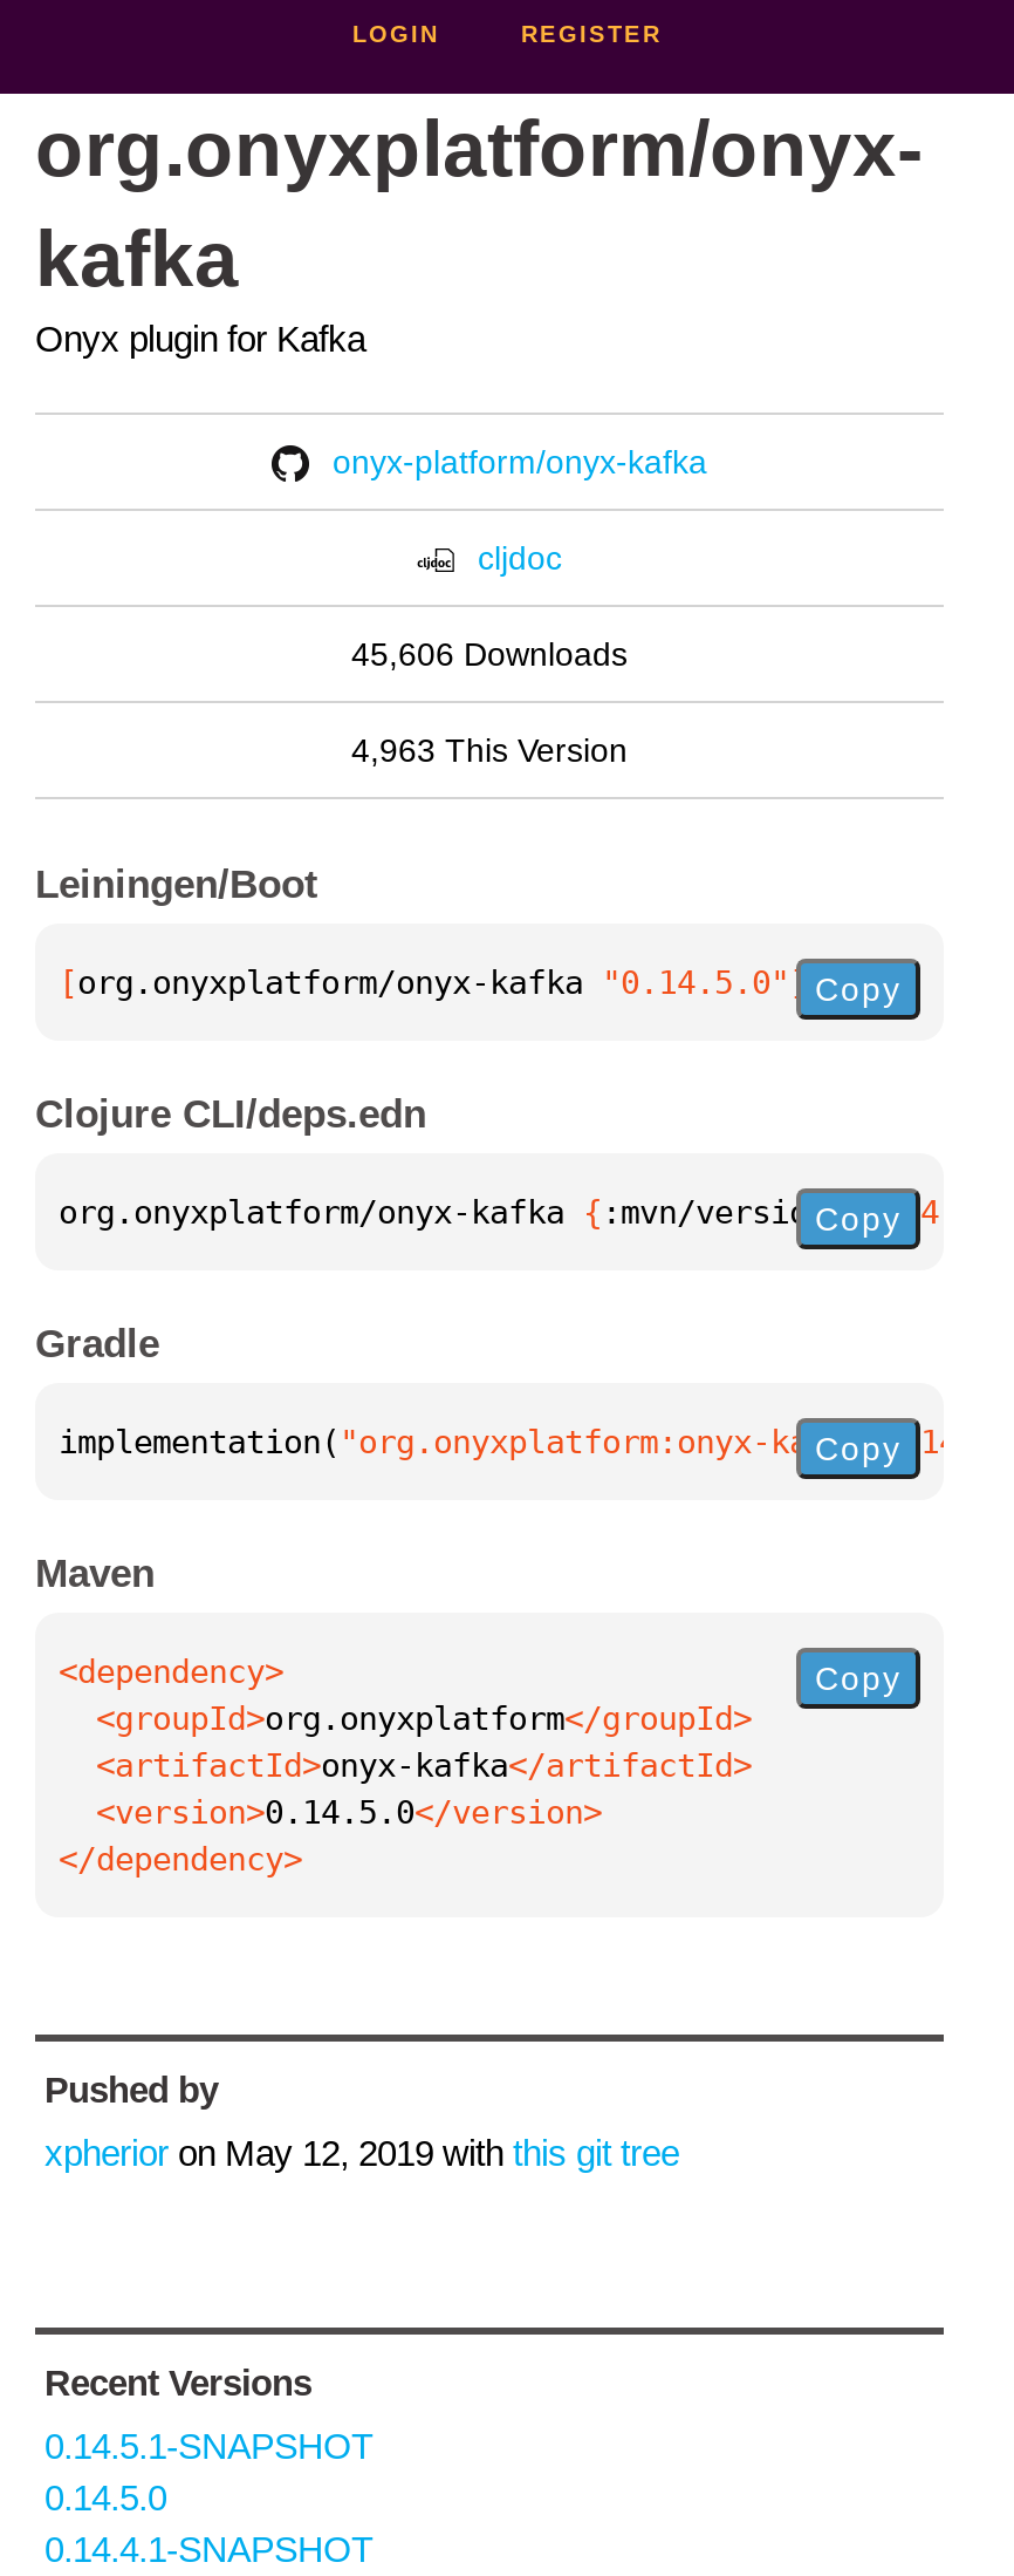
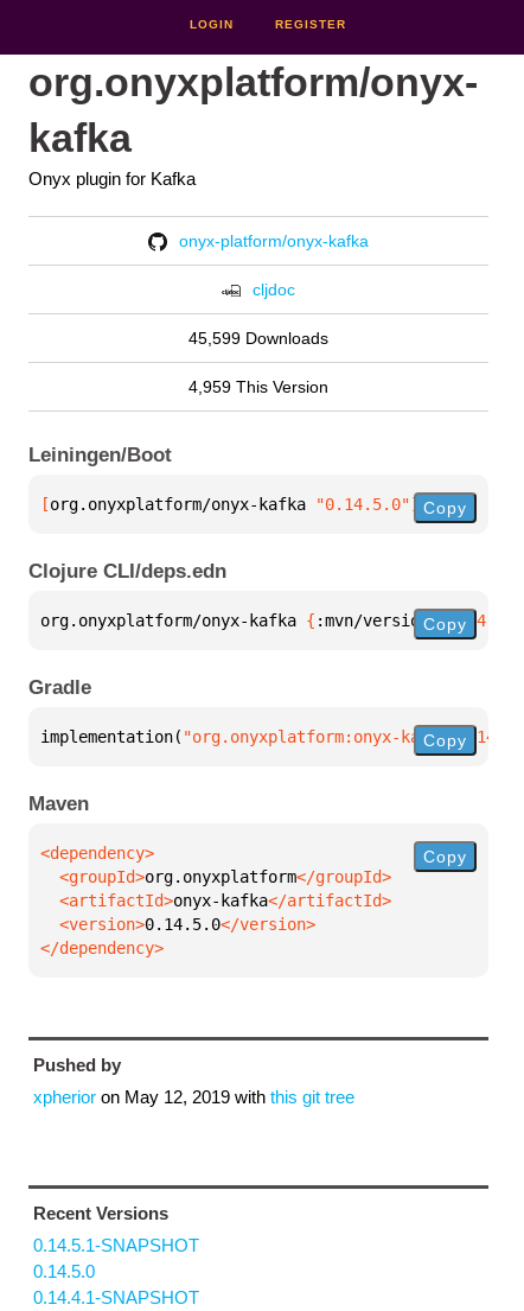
[351,635,628,673] 45,606 Downloads -> [188,329,328,348] 45,599 Downloads
[351,731,628,769] 4,963 This Version -> [188,377,328,396] 4,959 This Version

